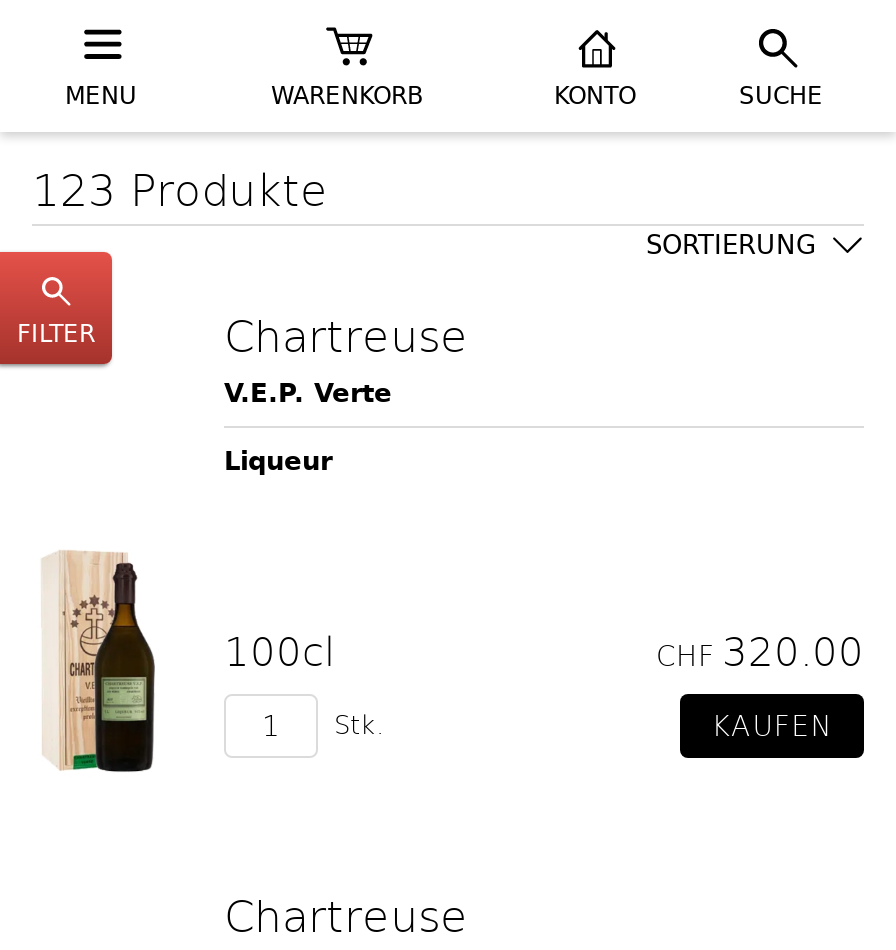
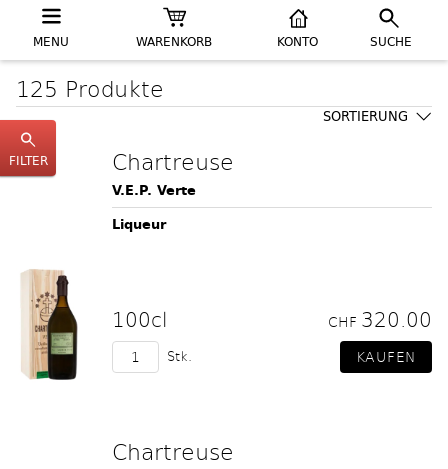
[32,158,328,218] 123 Produkte -> [16,73,164,103] 125 Produkte

